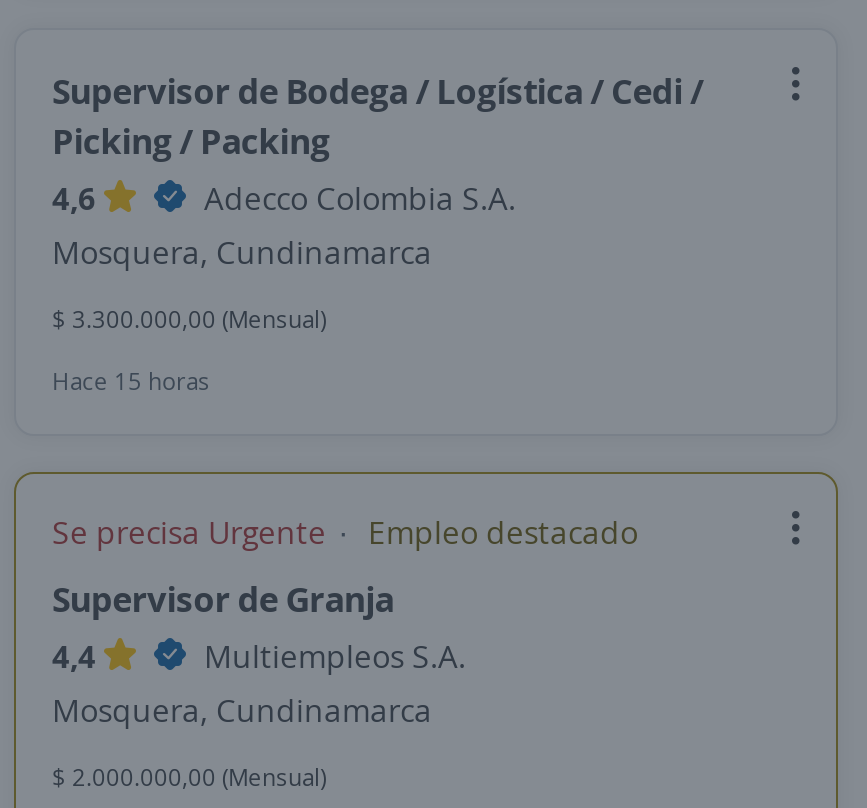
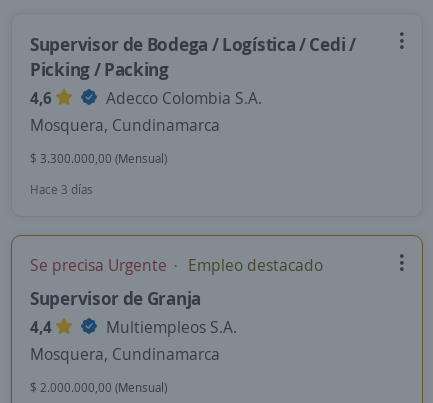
[52,364,210,398] Hace 15 horas -> [30,181,93,198] Hace 3 días

